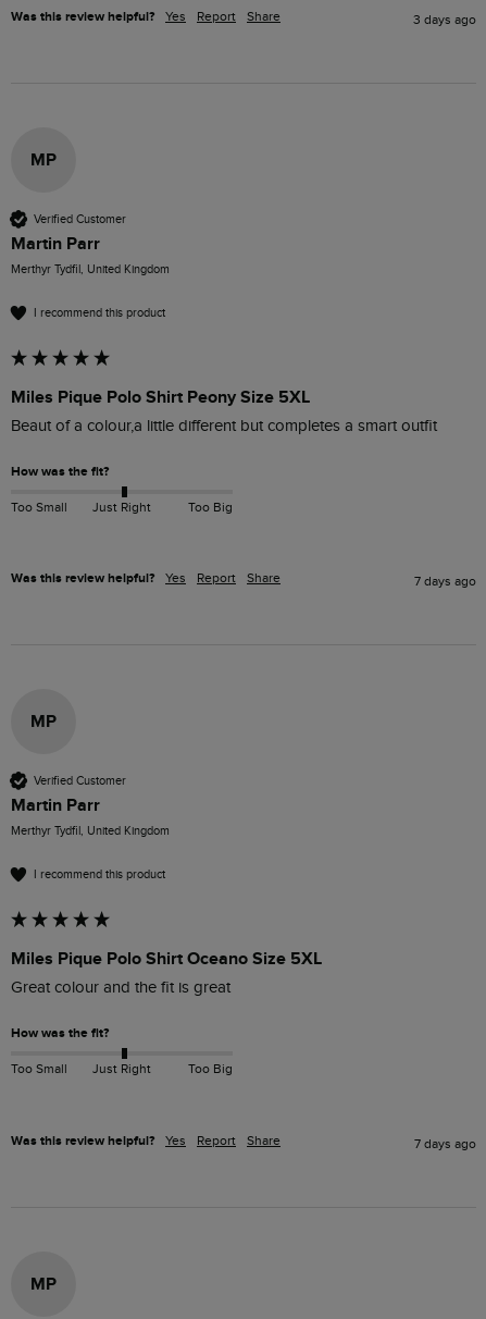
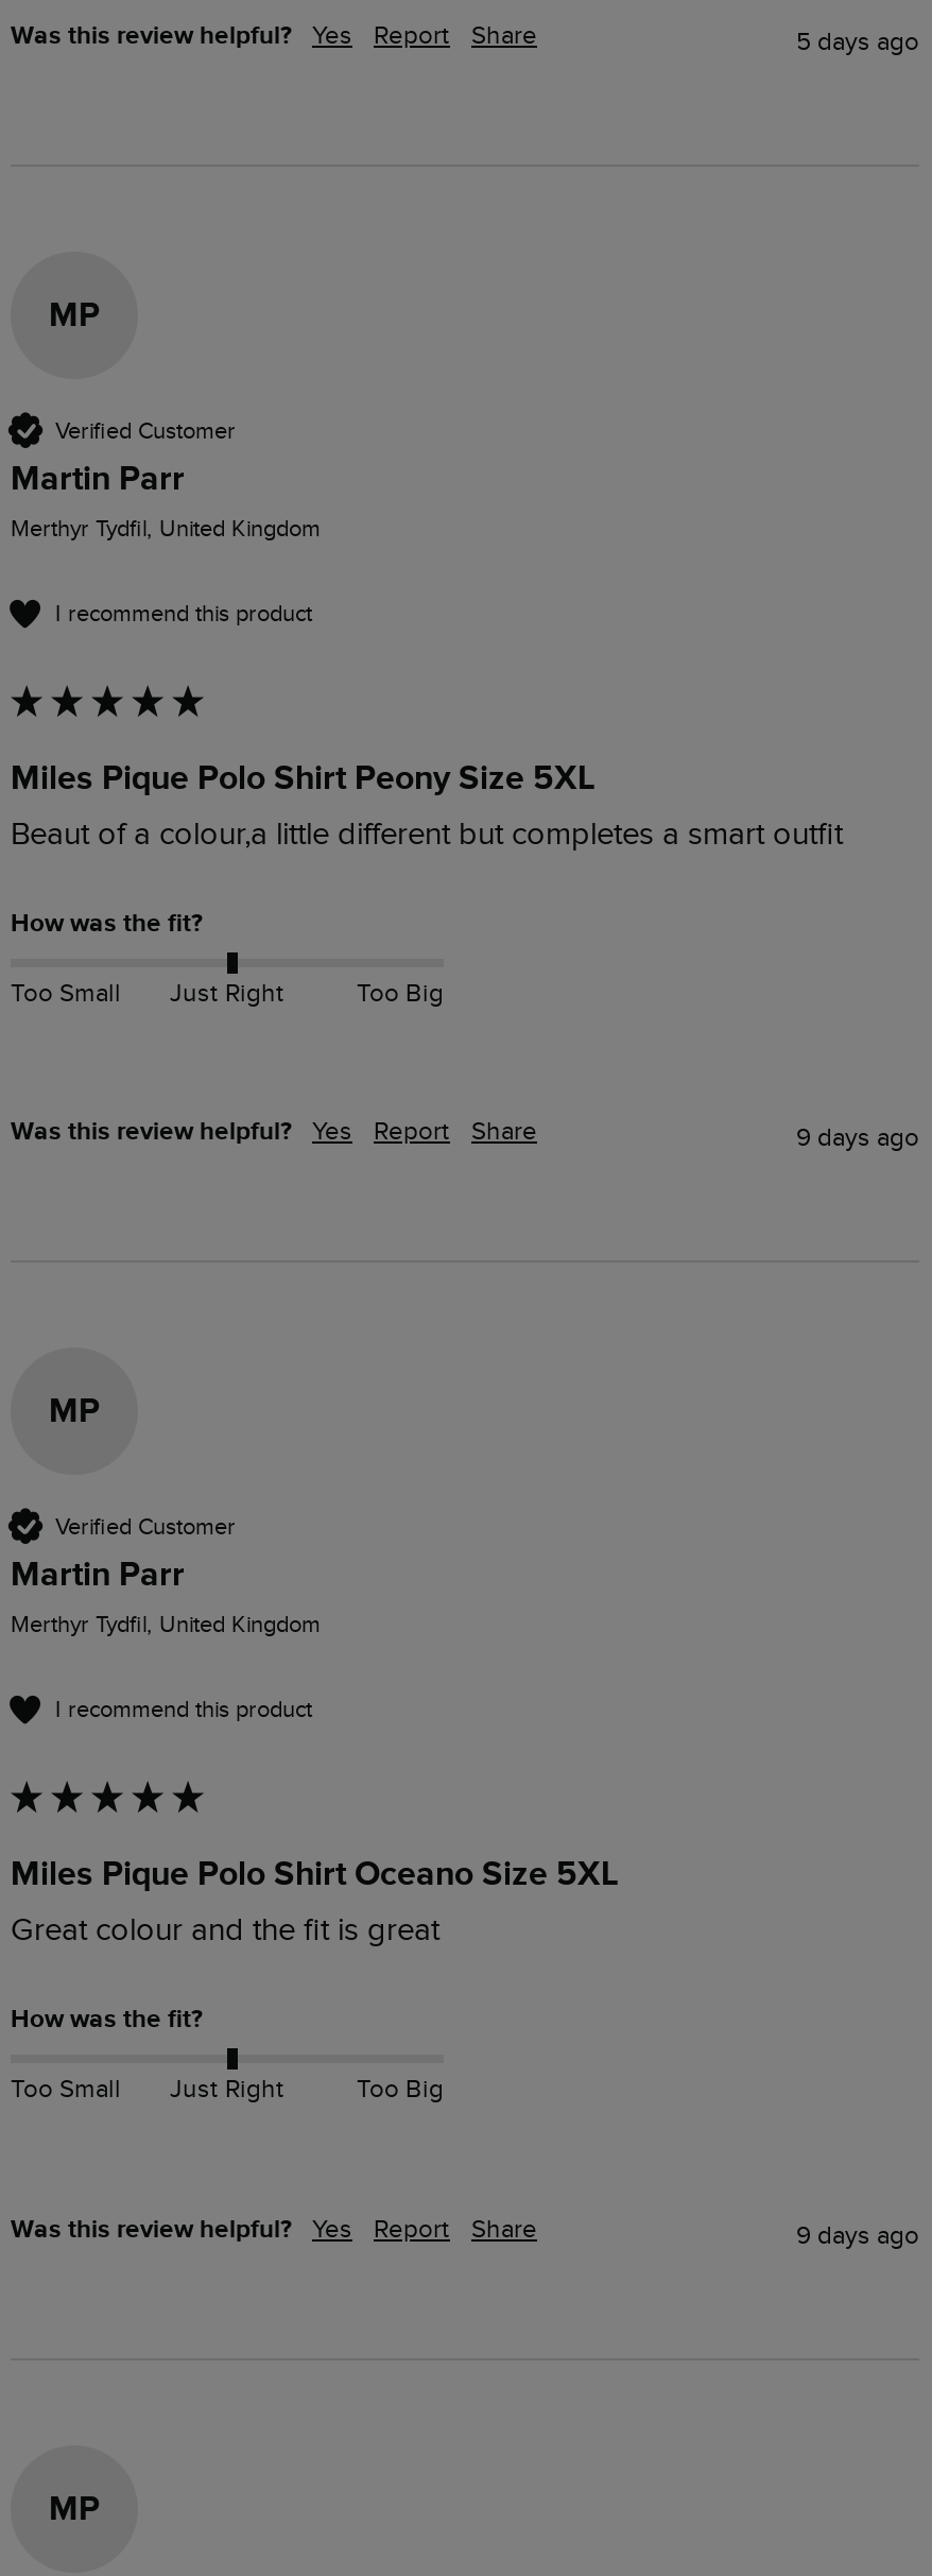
[413,12,476,28] 3 days ago -> [796,27,919,57] 5 days ago
[414,574,476,589] 7 days ago -> [796,1123,919,1153] 9 days ago
[414,1136,476,1151] 7 days ago -> [796,2219,919,2249] 9 days ago

